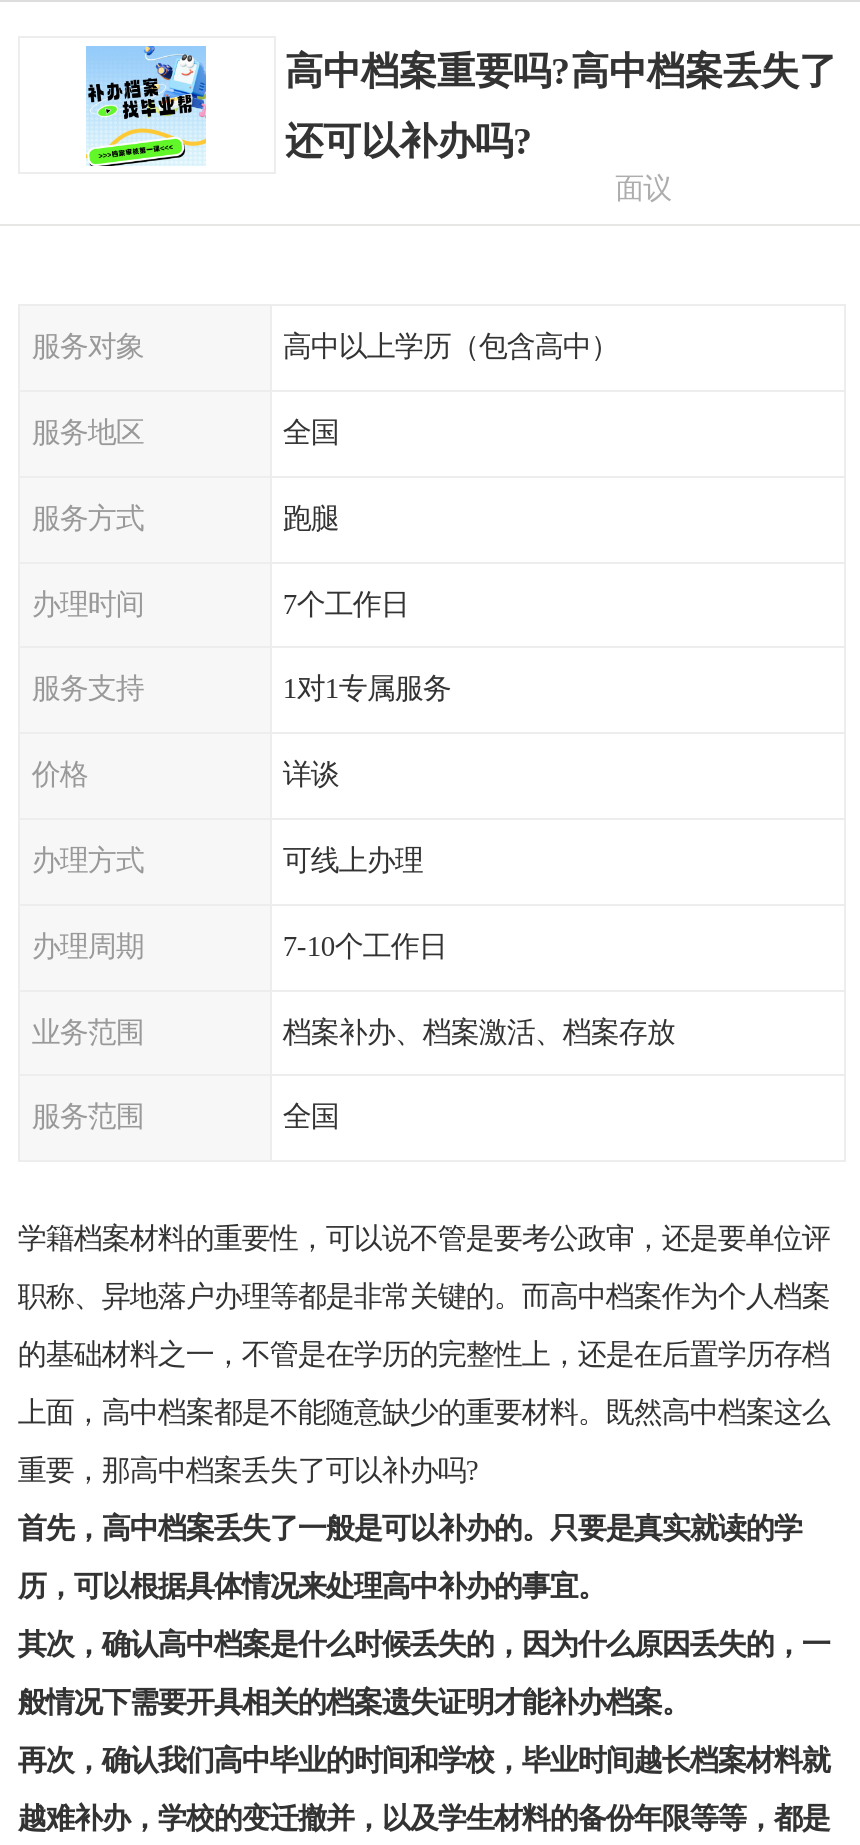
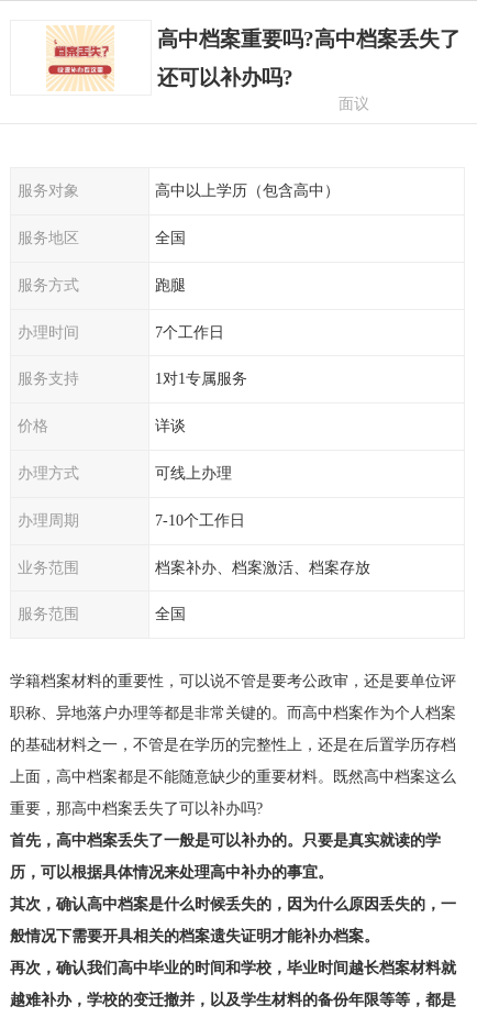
[84,44,208,168] [image] -> [46,24,114,91] [image]

